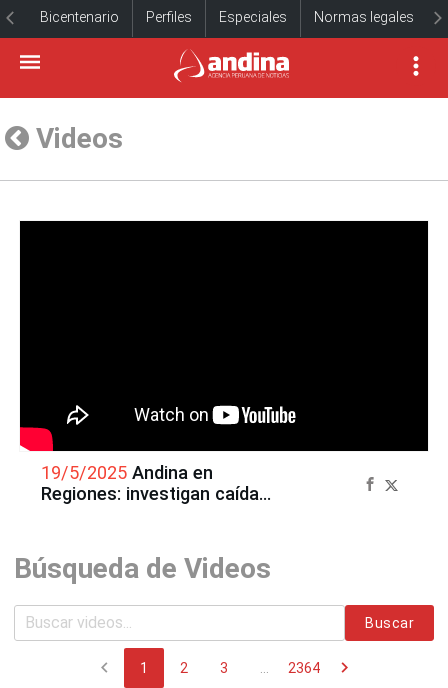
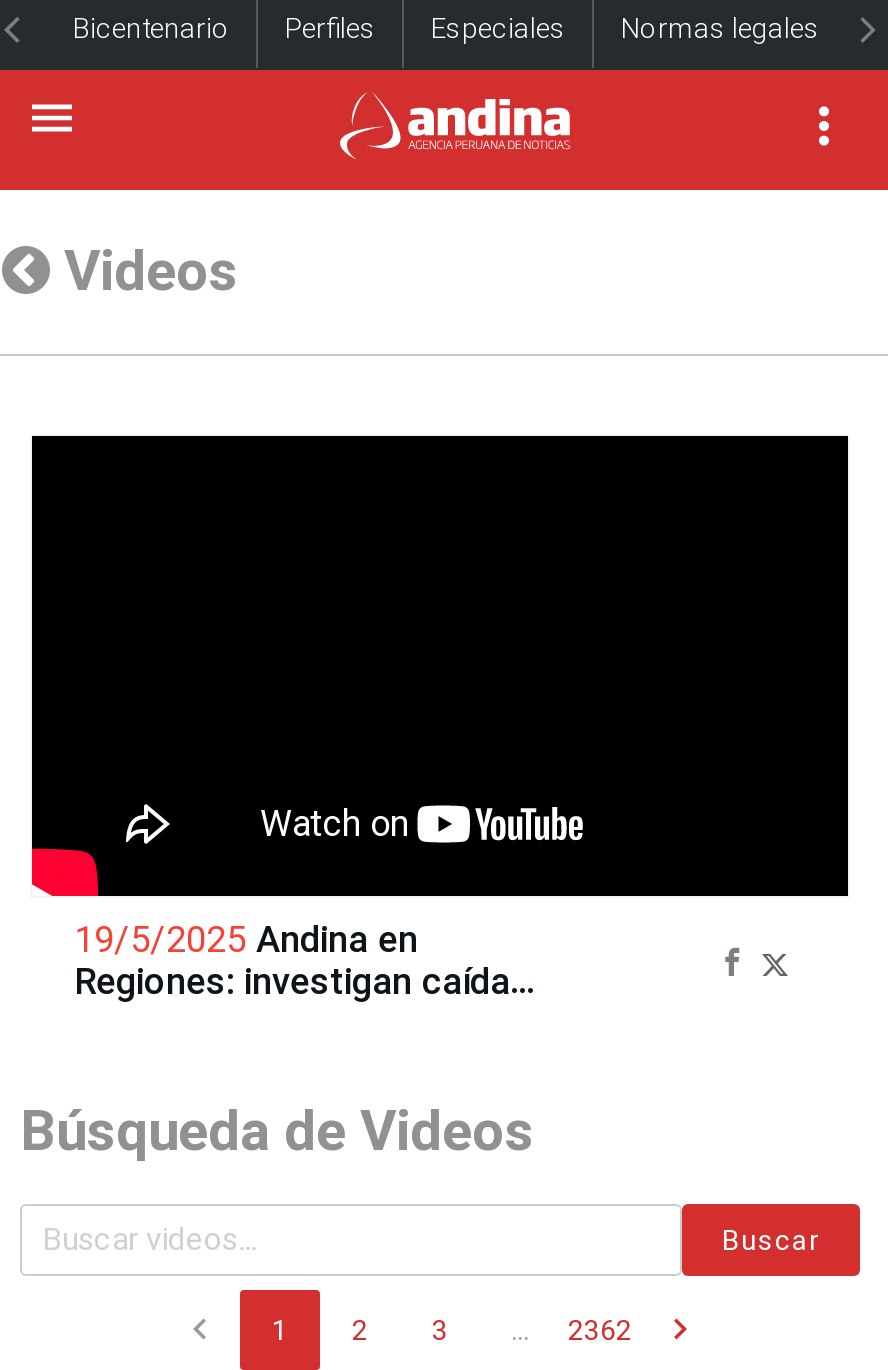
[288,660,320,676] 2364 -> [568,1313,632,1345] 2362

